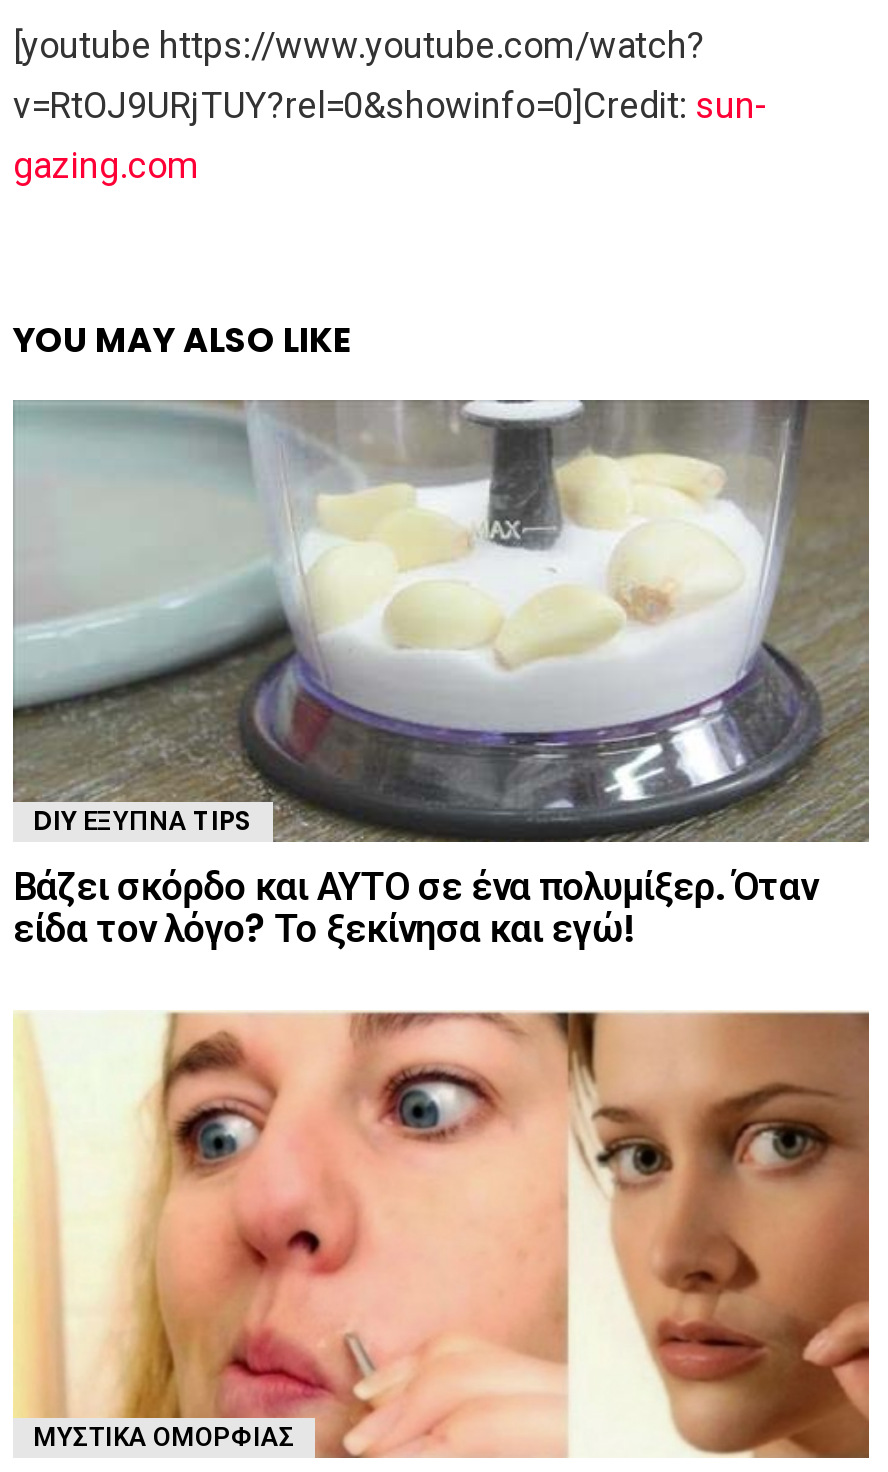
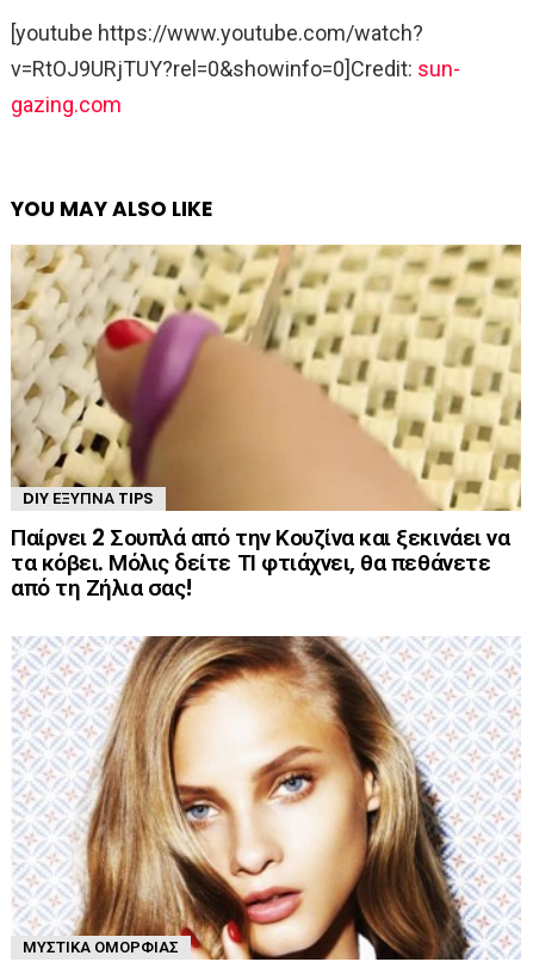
[11,398,871,955] [image] | Βάζει σκόρδο και ΑΥΤΟ σε ένα πολυμίξερ. Όταν | είδα τον λόγο? Το ξεκίνησα και εγώ! -> [11,243,522,605] [image] | Παίρνει 2 Σουπλά από την Κουζίνα και ξεκινάει να | τα κόβει. Μόλις δείτε ΤΙ φτιάχνει, θα πεθάνετε | από τη Ζήλια σας!
[11,1010,871,1460] [image] -> [12,637,521,961] [image]

